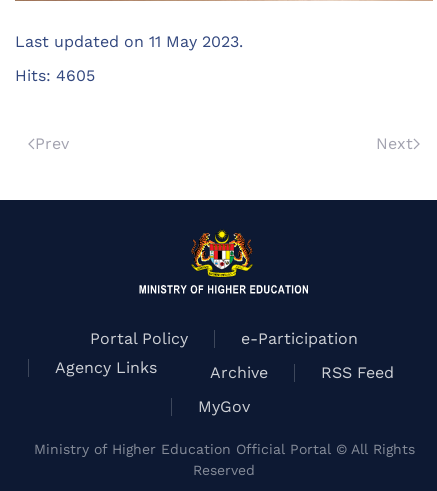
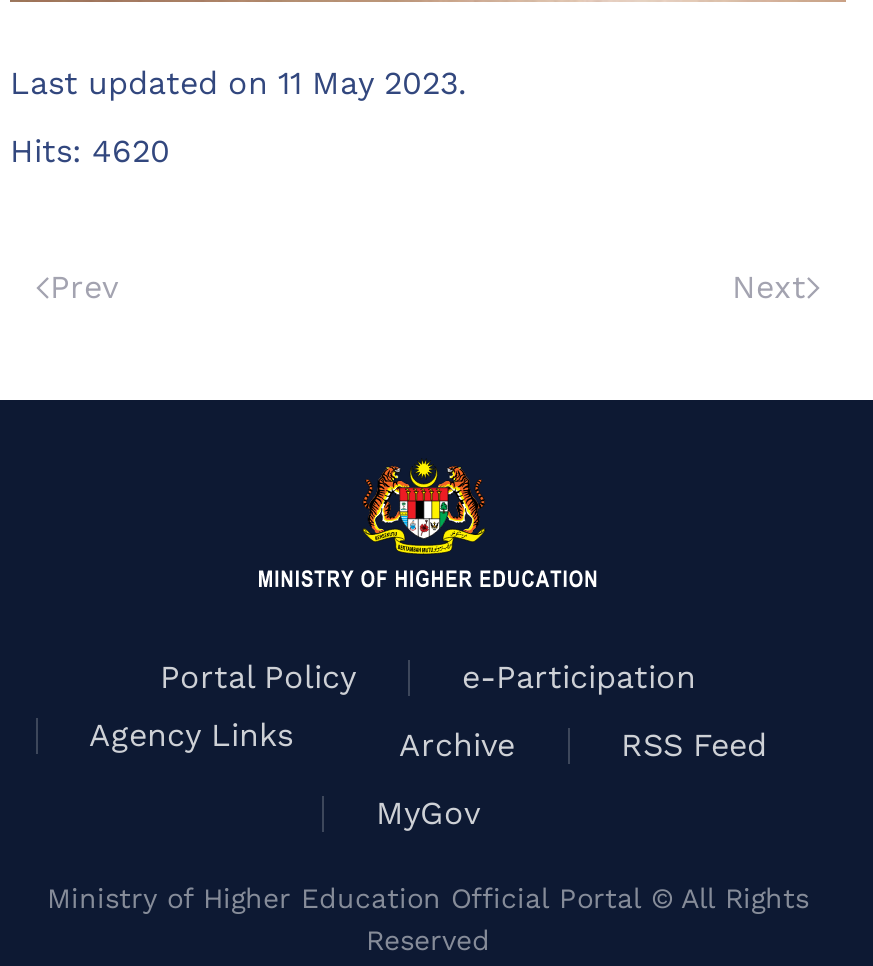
[15,66,95,85] Hits: 4605 -> [10,132,170,170] Hits: 4620

